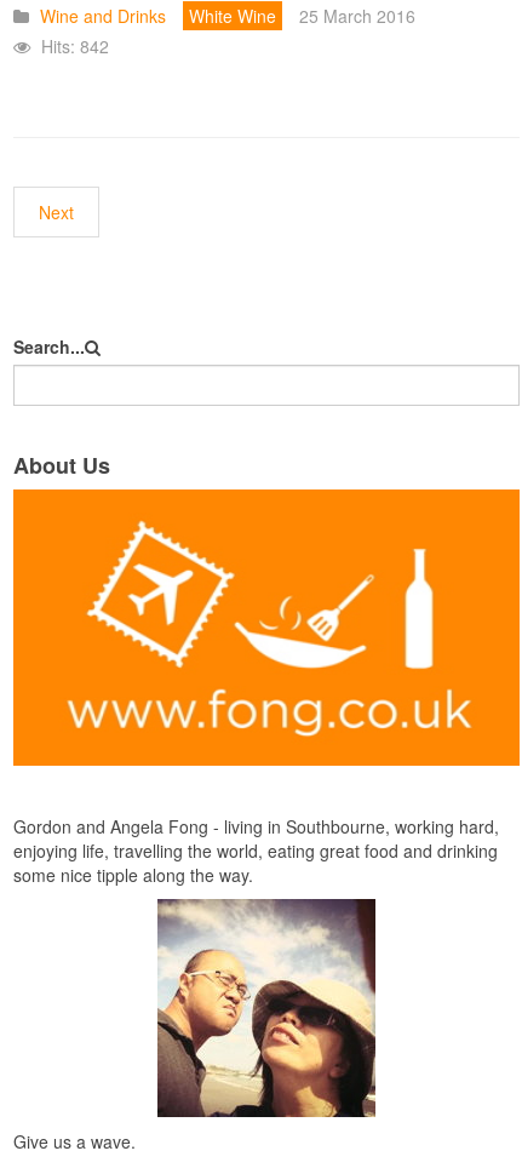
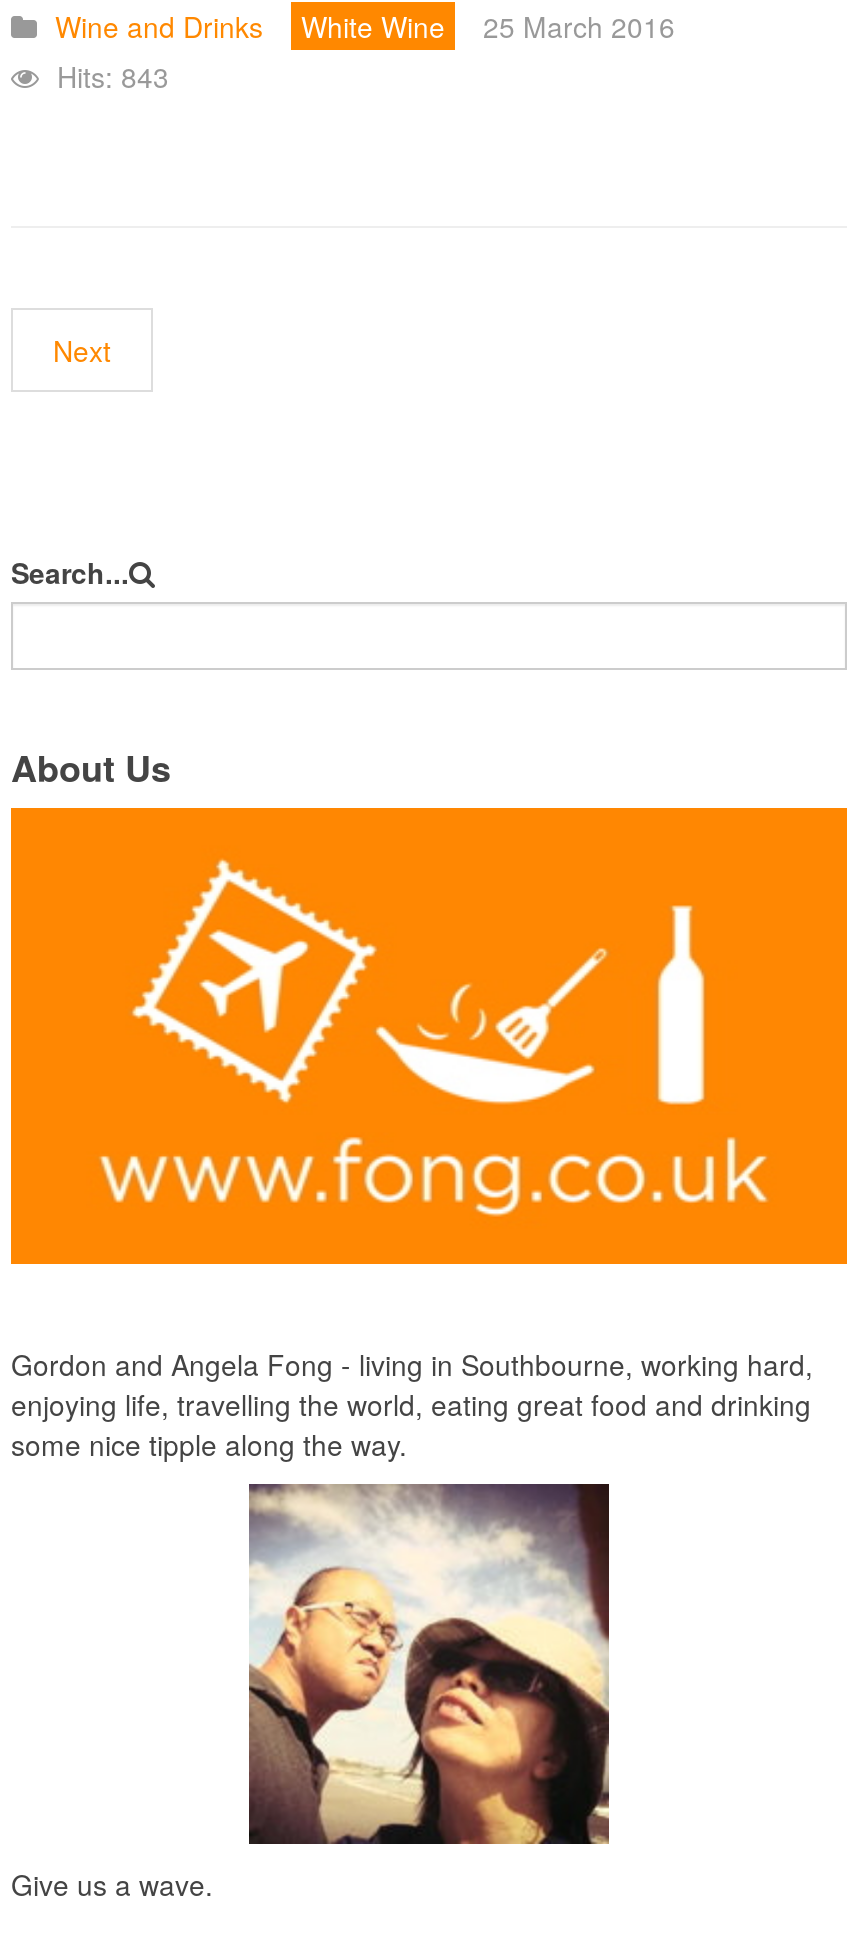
[41,34,109,58] Hits: 842 -> [57,56,169,96] Hits: 843

